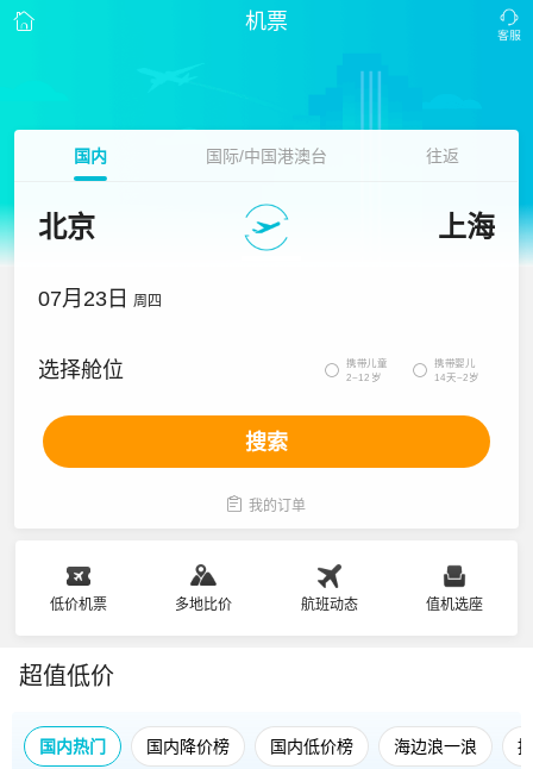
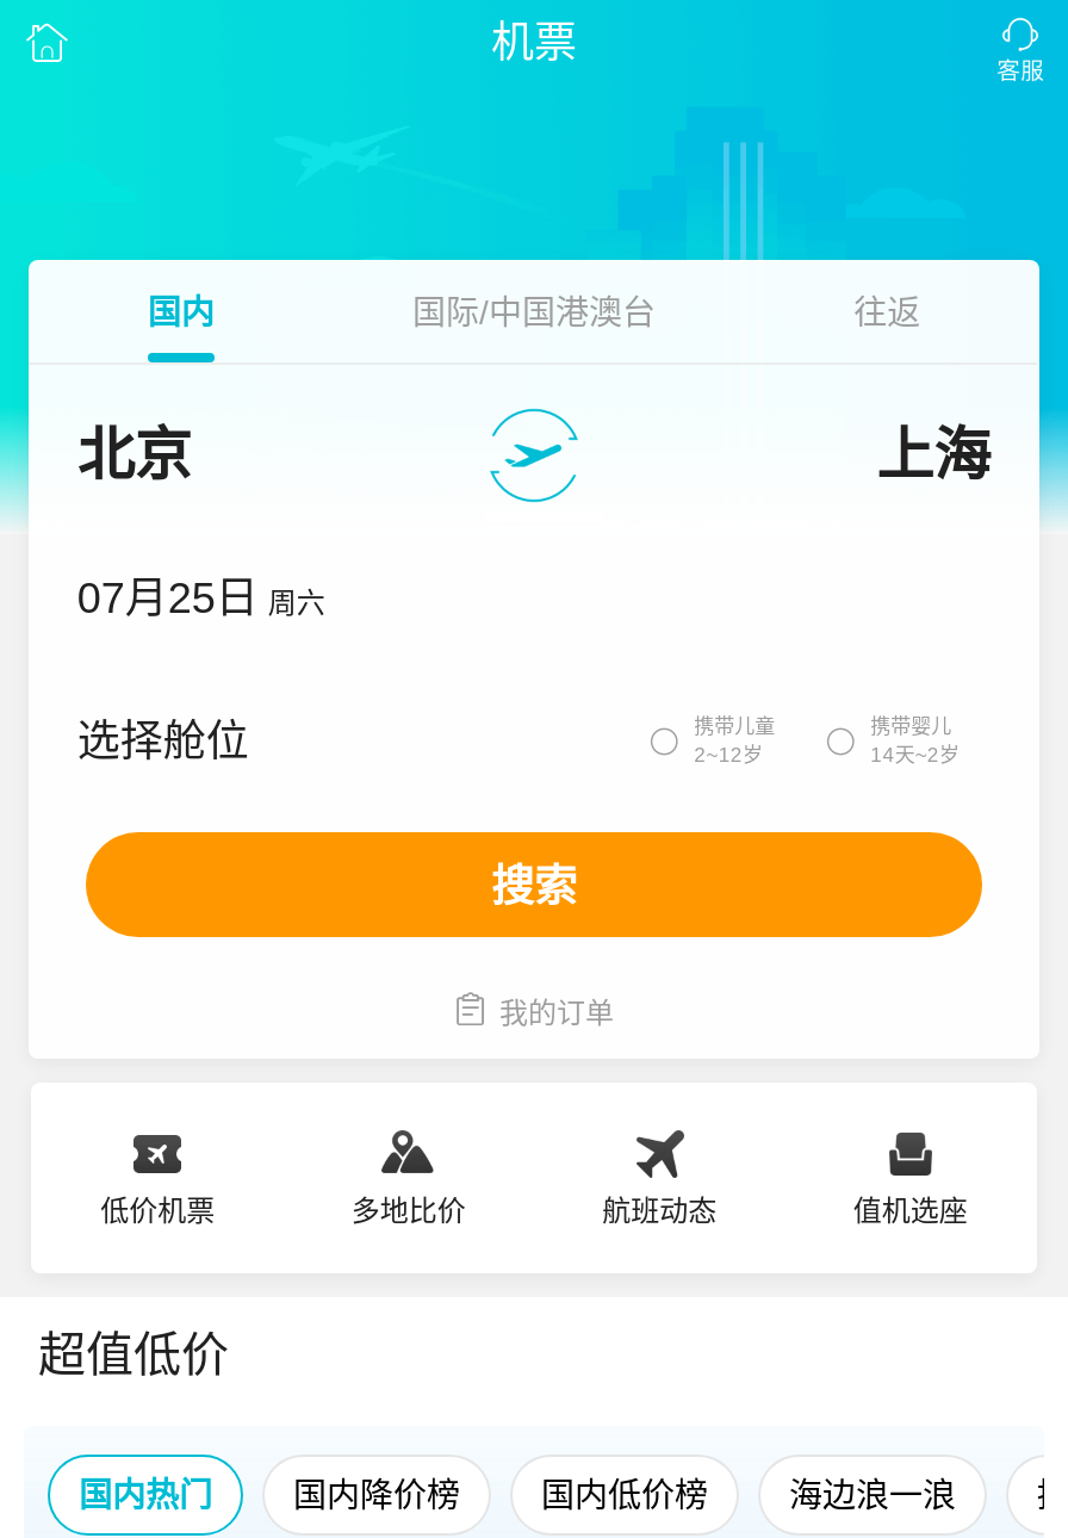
[38,287,162,311] 07月23日 周四 -> [77,575,325,622] 07月25日 周六

